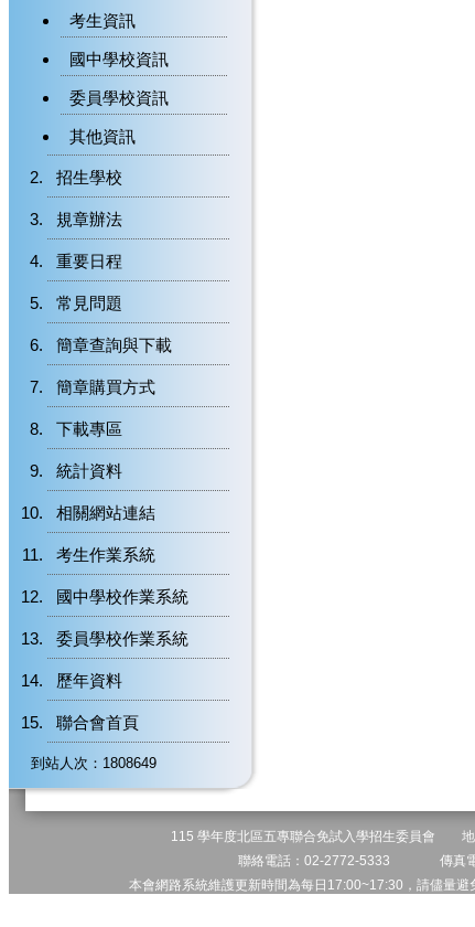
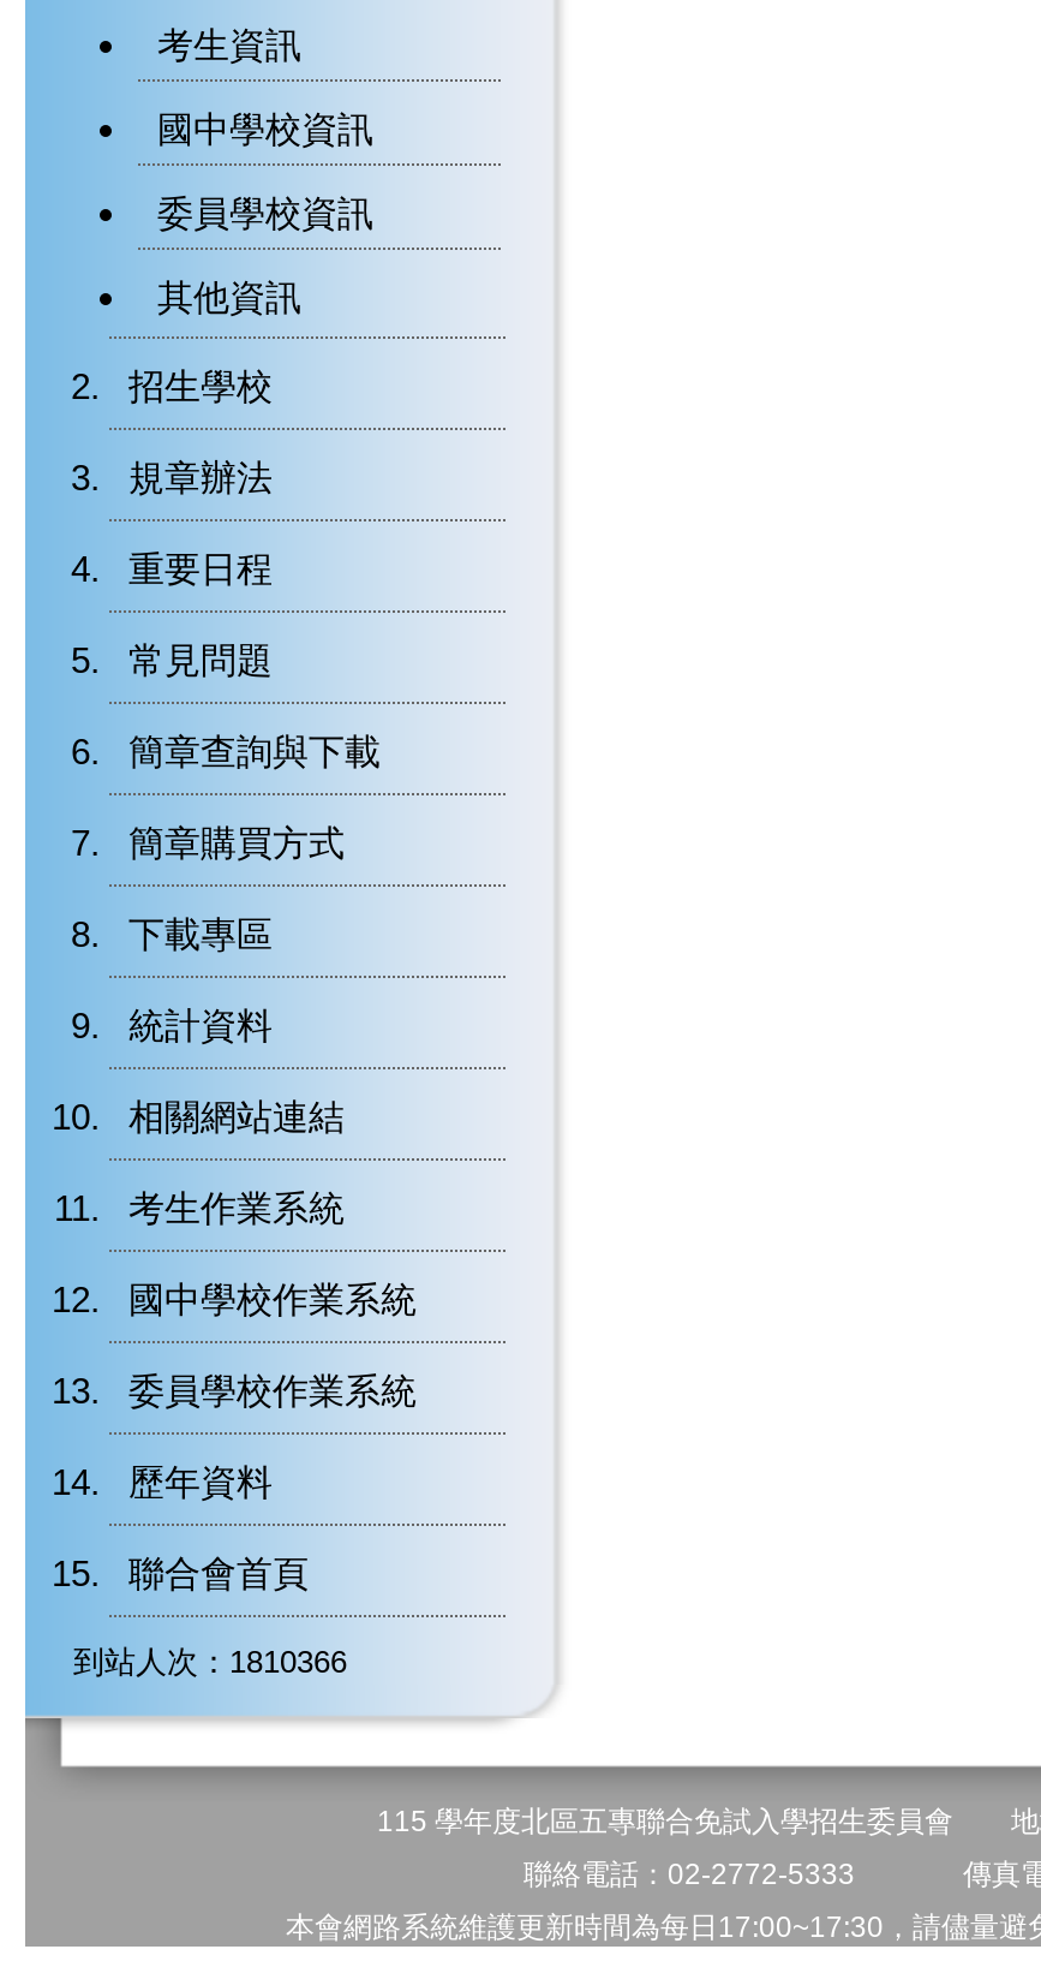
[31,755,156,771] 到站人次：1808649 -> [73,1644,347,1680] 到站人次：1810366

